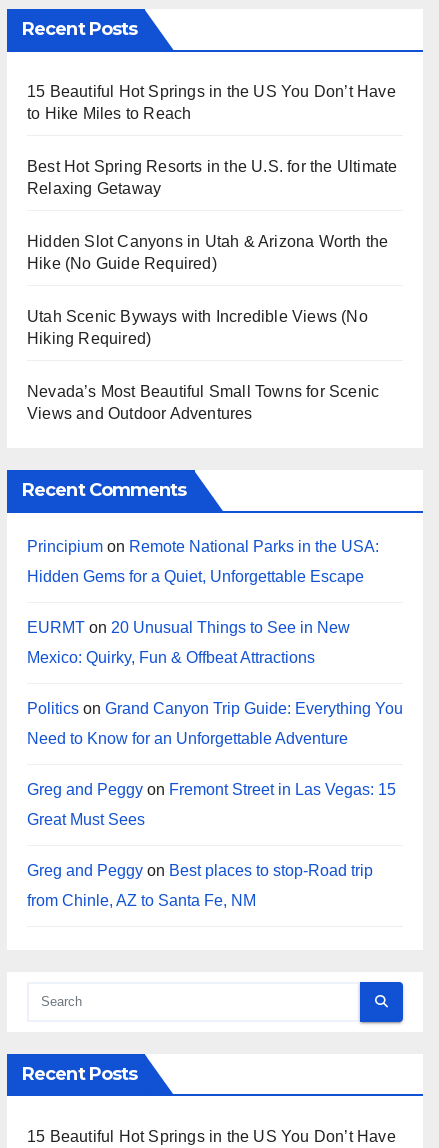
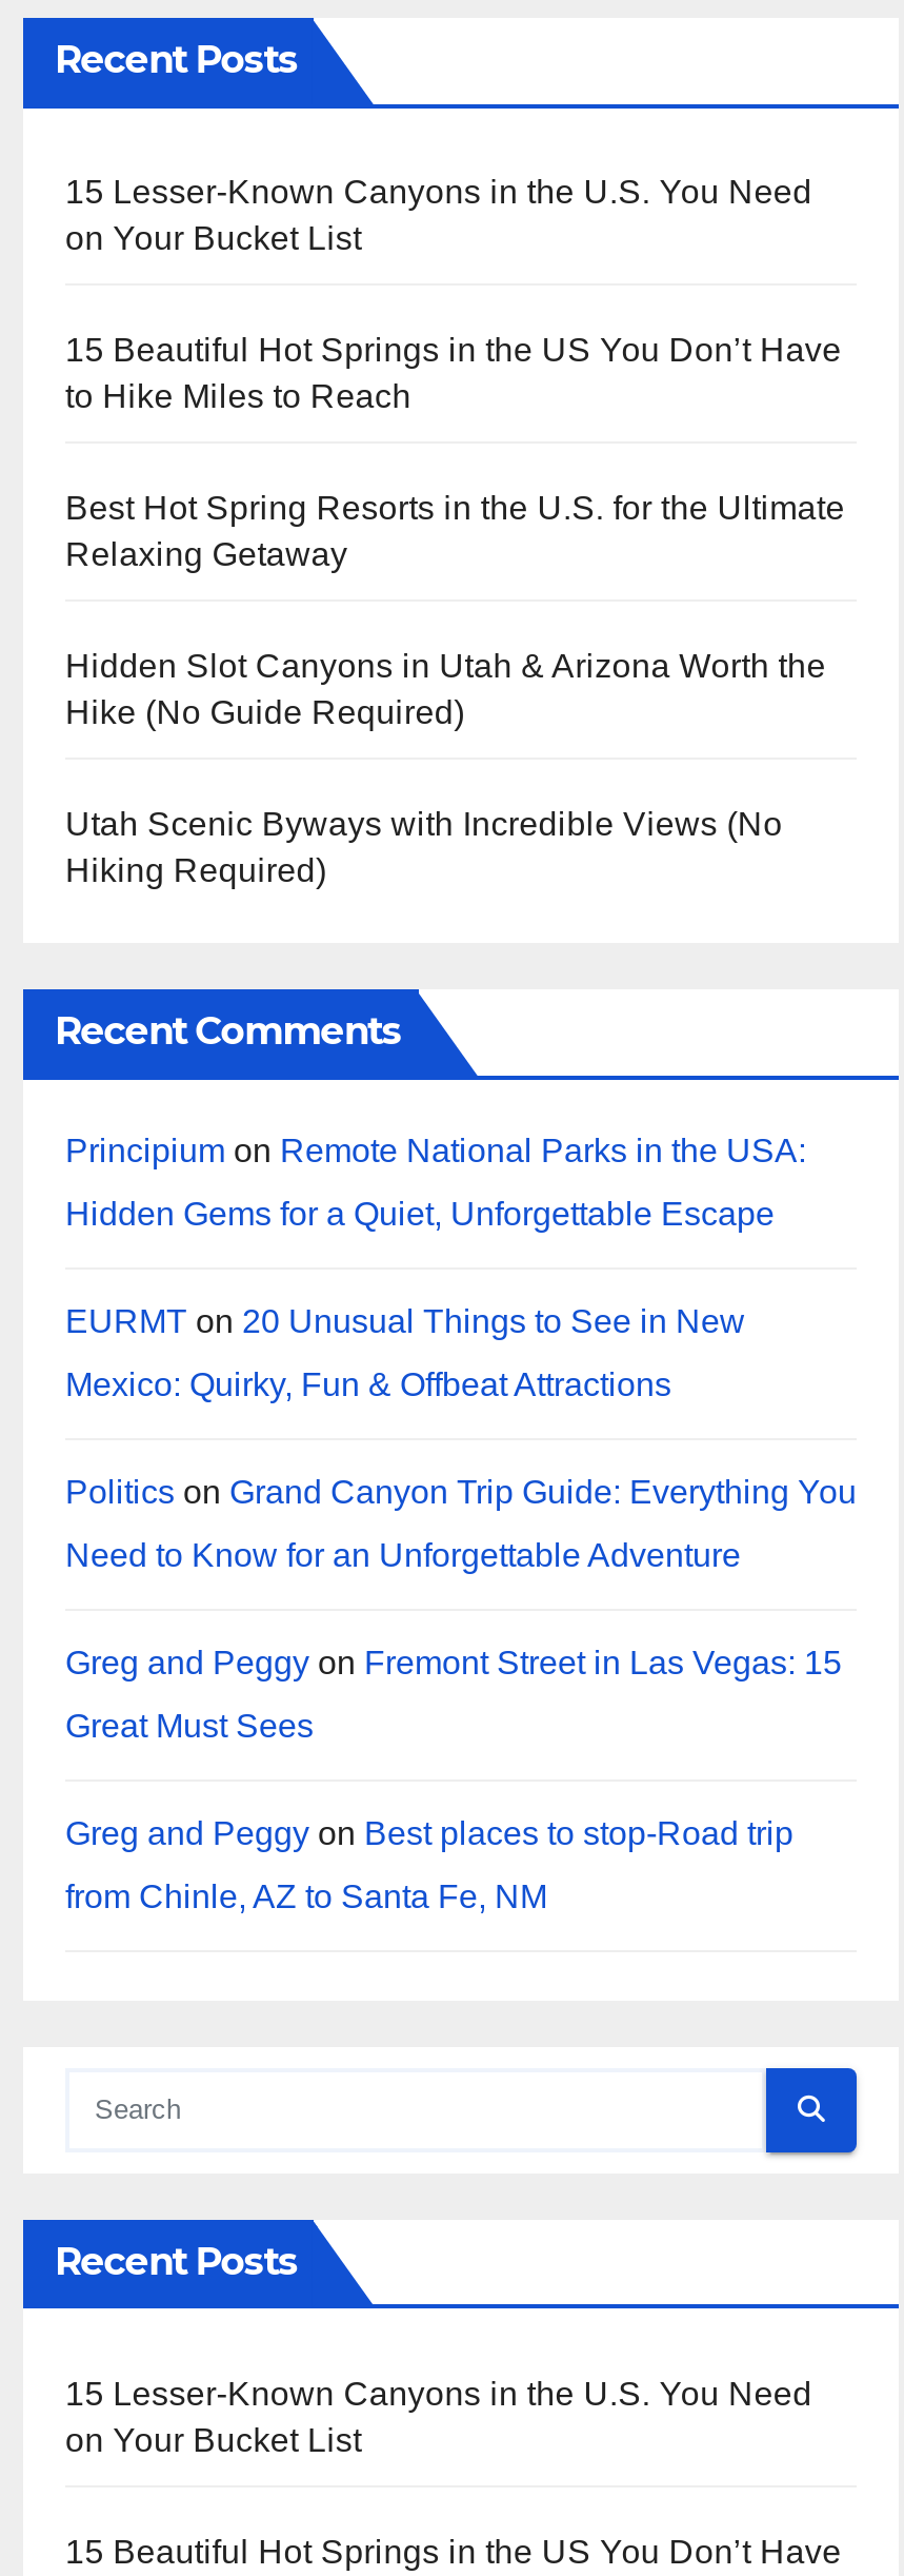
none -> [65,174,812,256] 15 Lesser-Known Canyons in the U.S. You Need | on Your Bucket List
[27,383,379,422] Nevada’s Most Beautiful Small Towns for Scenic | Views and Outdoor Adventures -> none
none -> [65,2375,812,2457] 15 Lesser-Known Canyons in the U.S. You Need | on Your Bucket List

